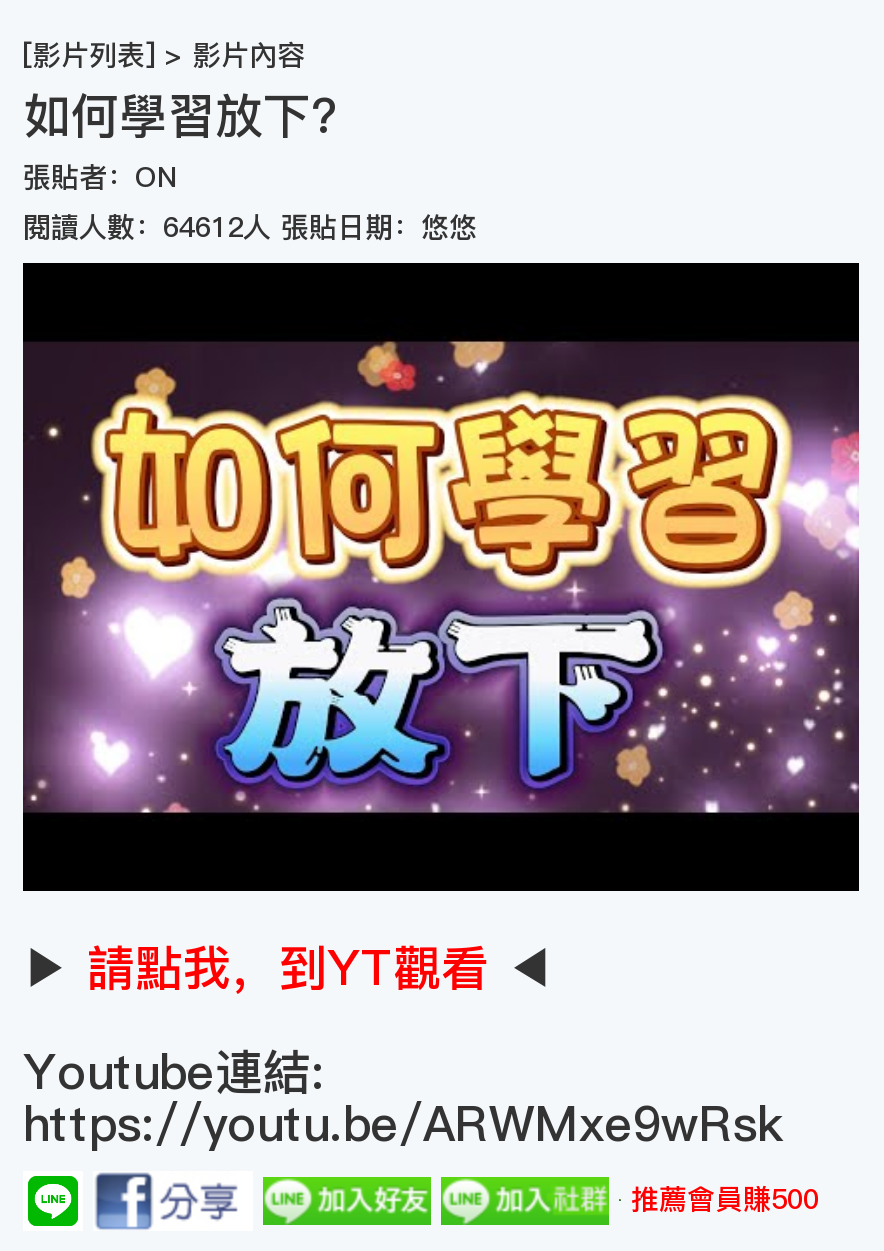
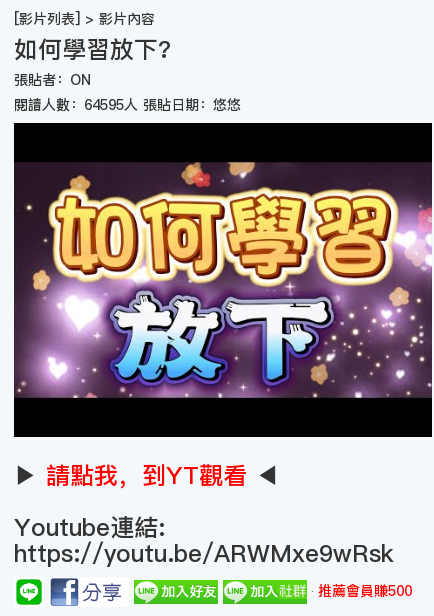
[23,207,487,247] 閱讀人數：64612人 張貼日期：悠悠 -> [14,95,246,115] 閱讀人數：64595人 張貼日期：悠悠

